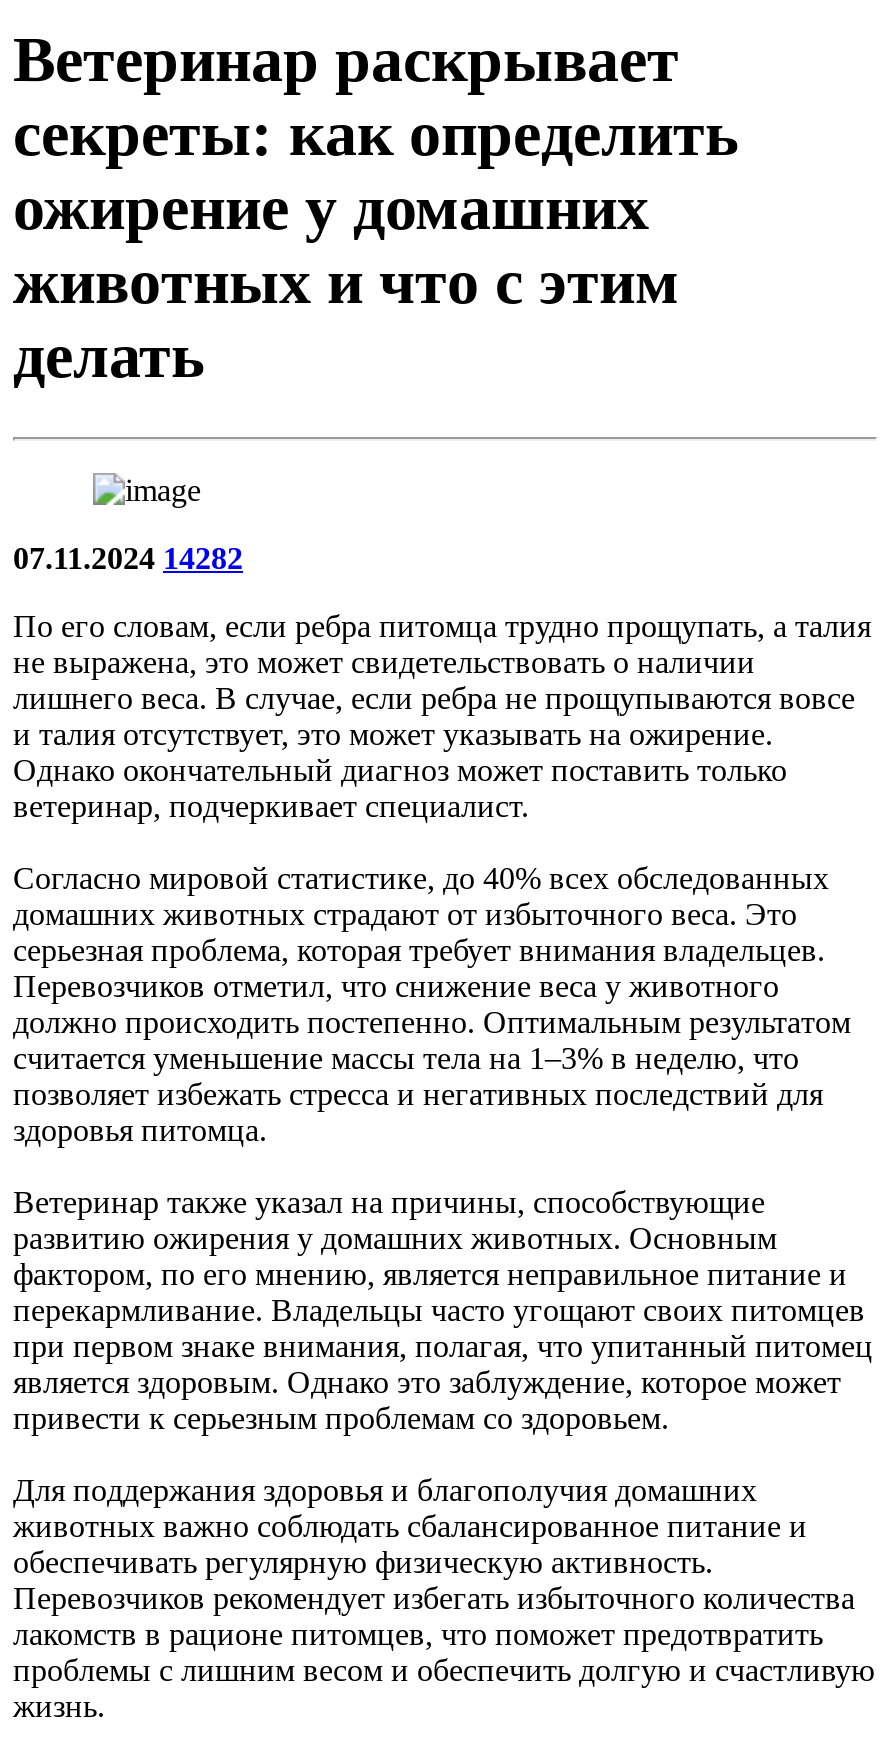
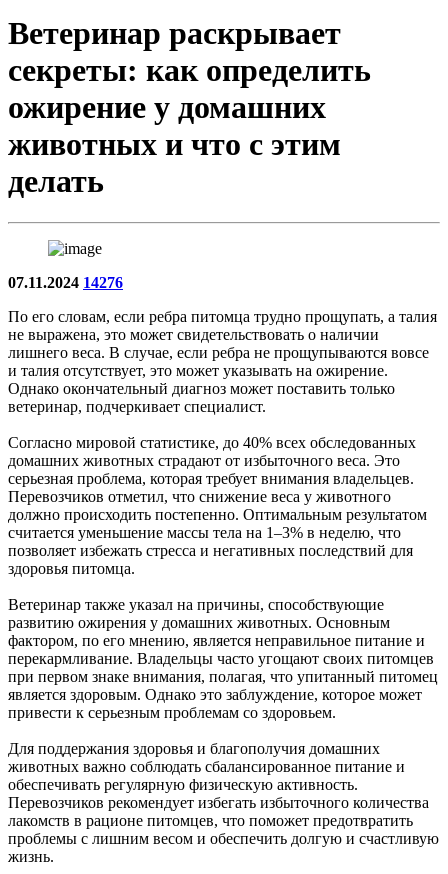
[13,541,243,575] 07.11.2024 14282 -> [8,274,123,291] 07.11.2024 14276

